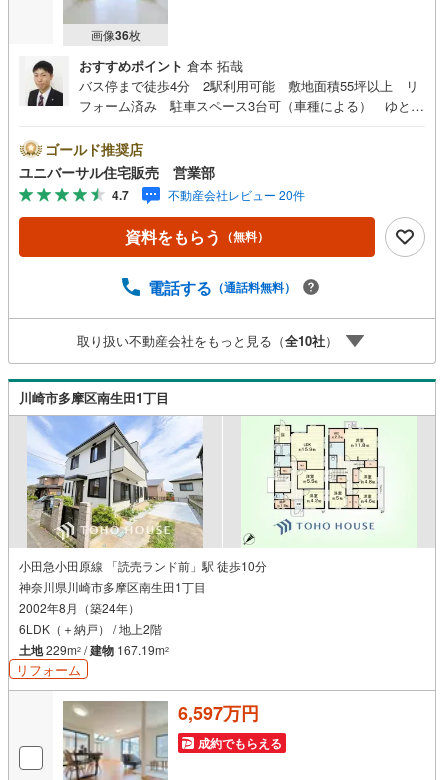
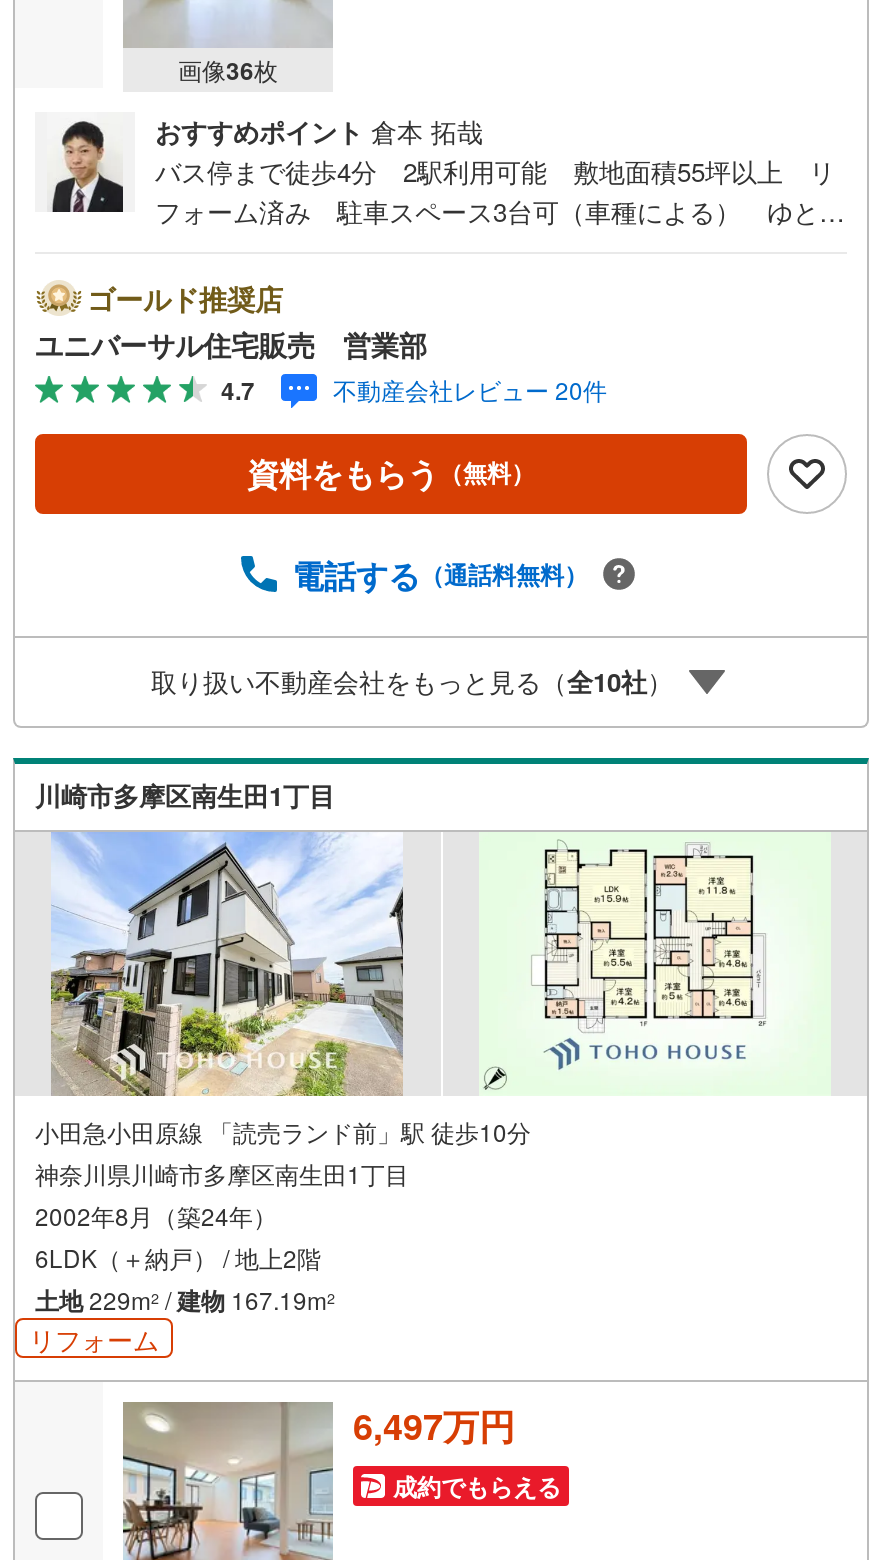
[178,700,259,726] 6,597万円 -> [353,1400,515,1452] 6,497万円

